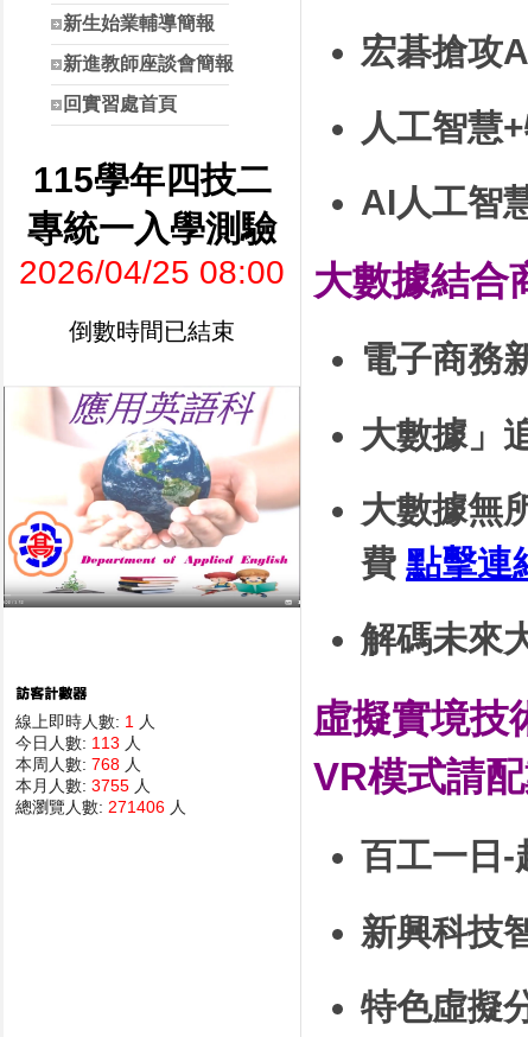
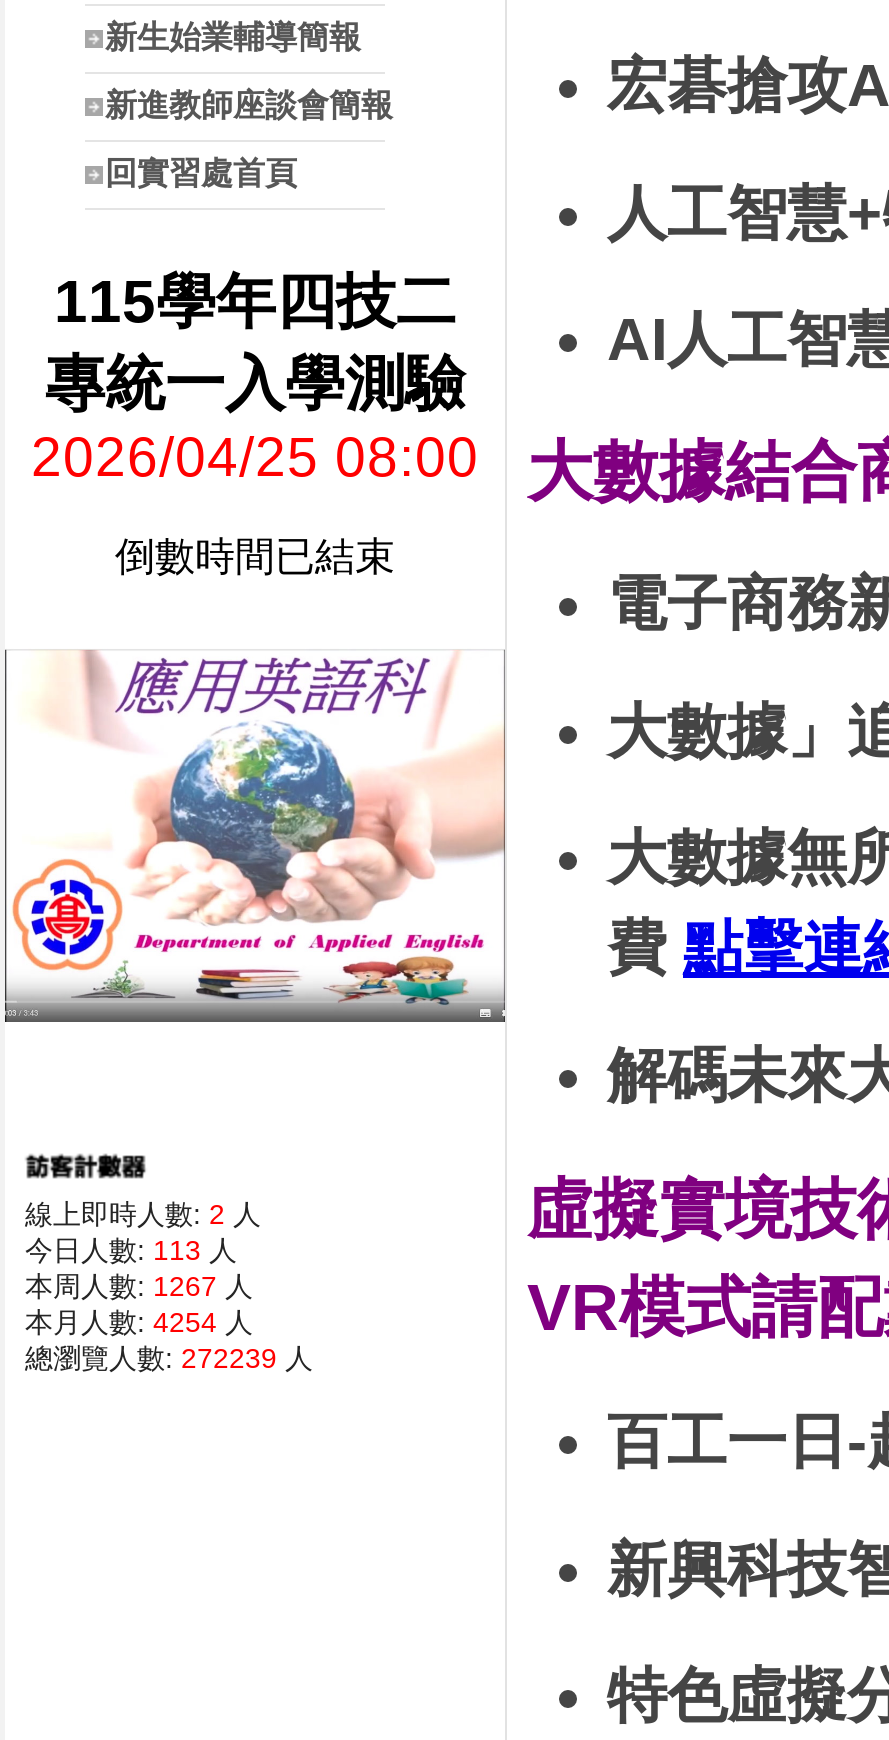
[15,712,155,731] 線上即時人數: 1人 -> [25,1198,261,1230] 線上即時人數: 2人
[15,755,141,774] 本周人數: 768人 -> [25,1270,253,1302] 本周人數: 1267人
[15,776,151,795] 本月人數: 3755人 -> [25,1306,253,1338] 本月人數: 4254人
[15,797,186,816] 總瀏覽人數: 271406人 -> [25,1342,313,1374] 總瀏覽人數: 272239人

